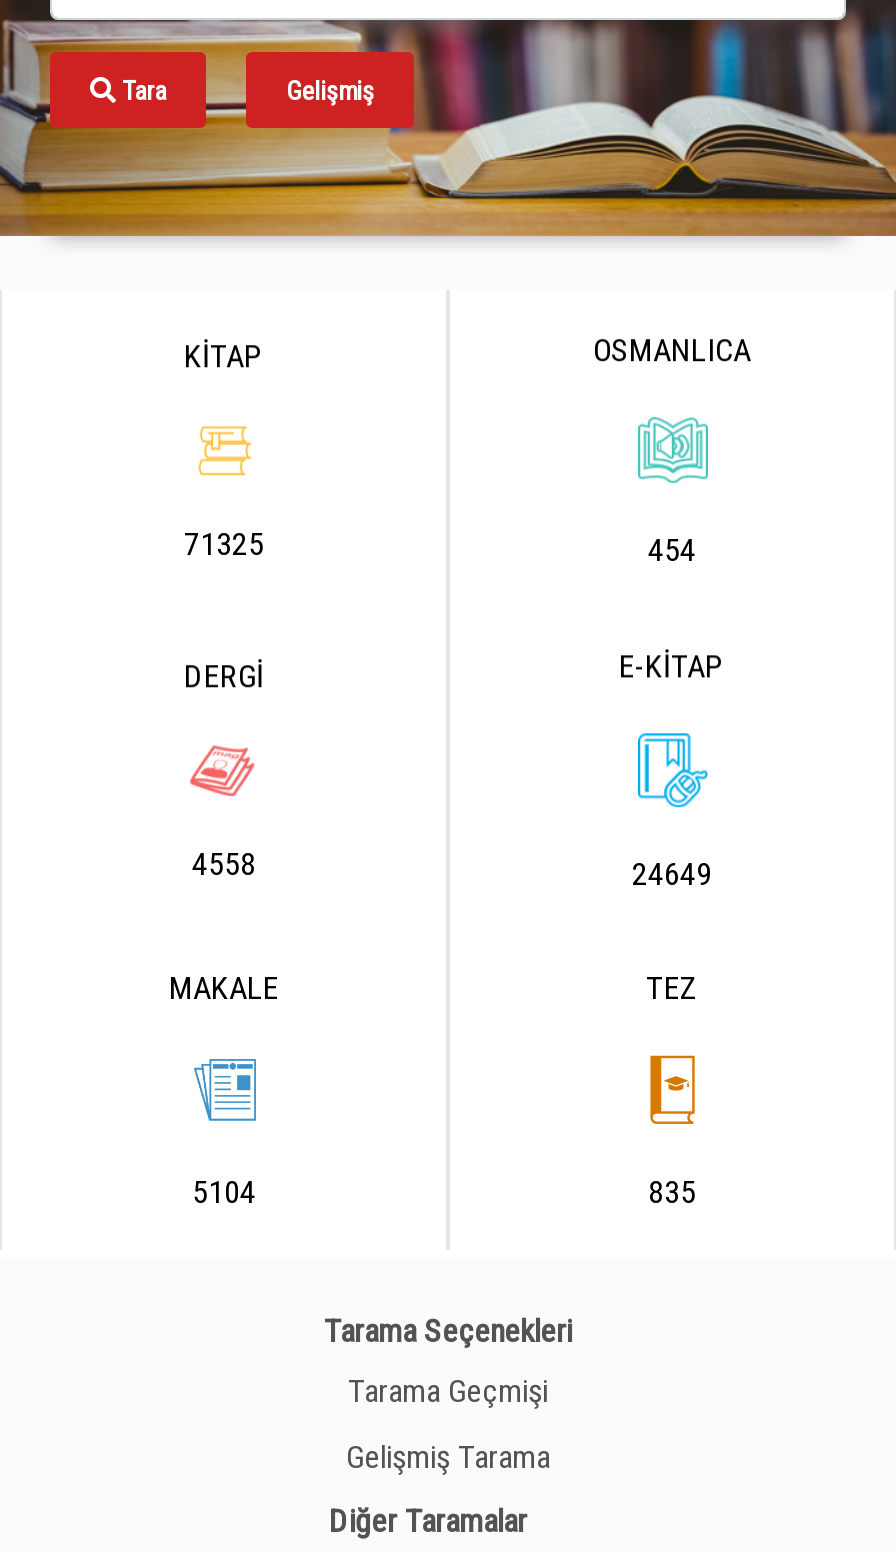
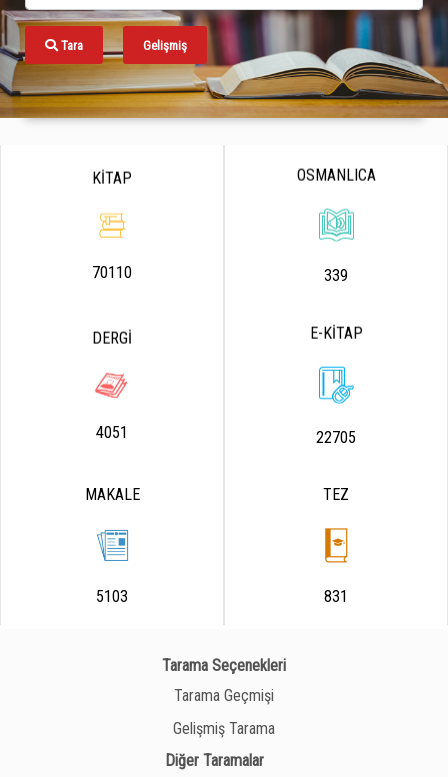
[184,525,264,563] 71325 -> [92,263,132,282] 70110
[648,531,696,569] 454 -> [324,266,348,285] 339
[192,845,256,883] 4558 -> [96,423,128,442] 4051
[632,855,712,893] 24649 -> [316,427,356,446] 22705
[192,1173,256,1211] 5104 -> [96,587,128,606] 5103
[648,1173,696,1211] 835 -> [324,587,348,606] 831

